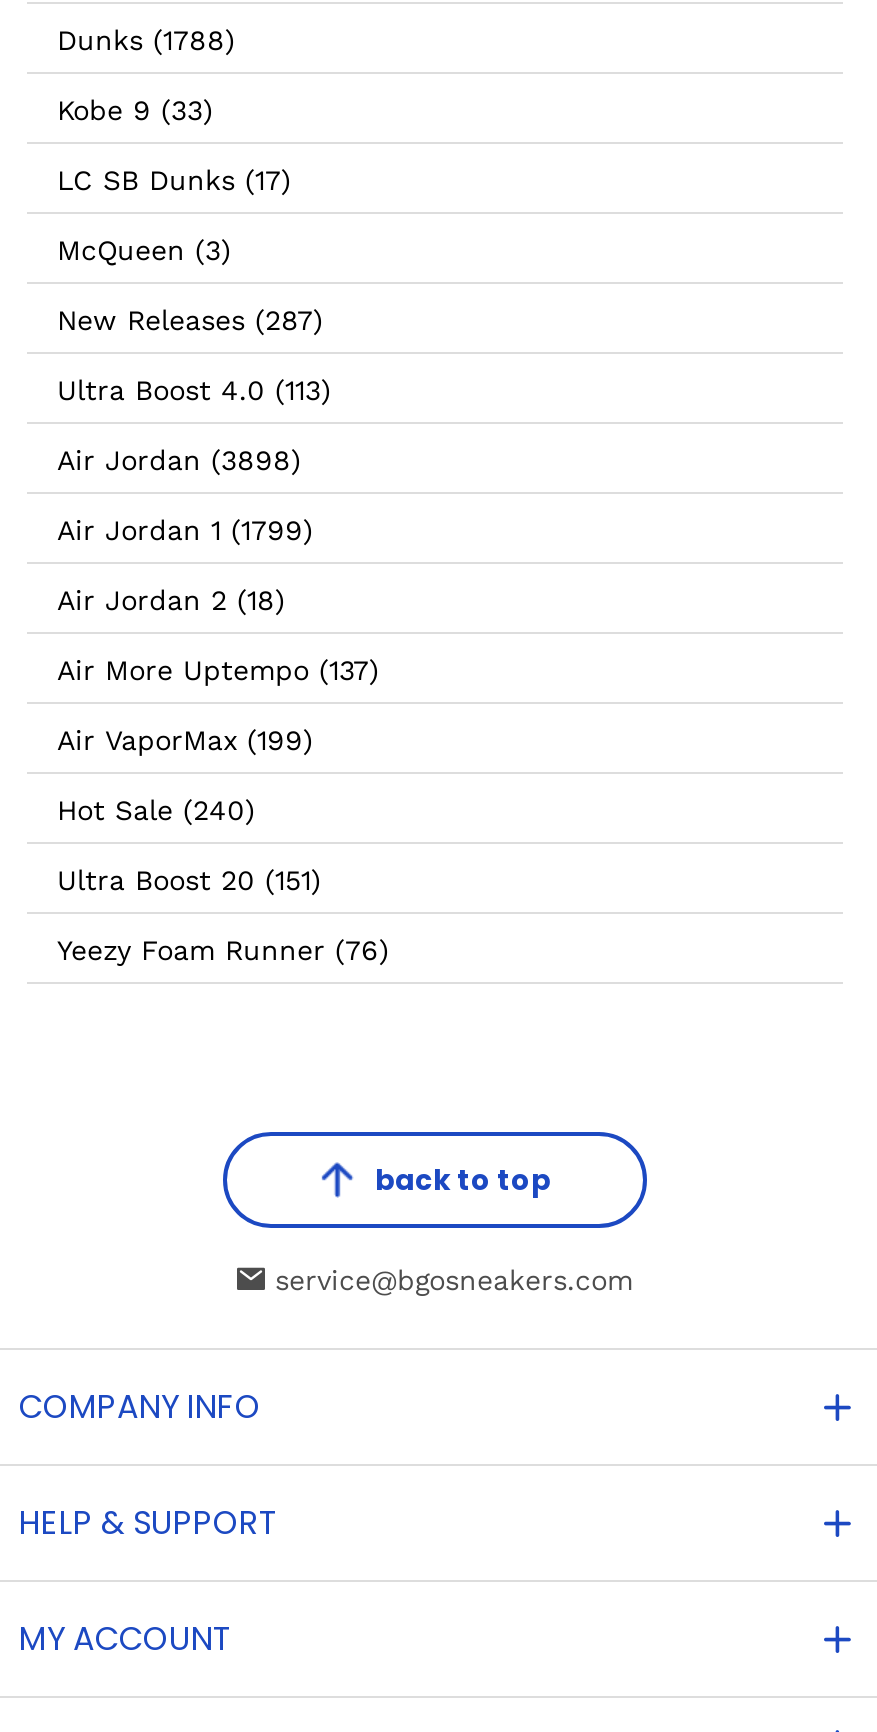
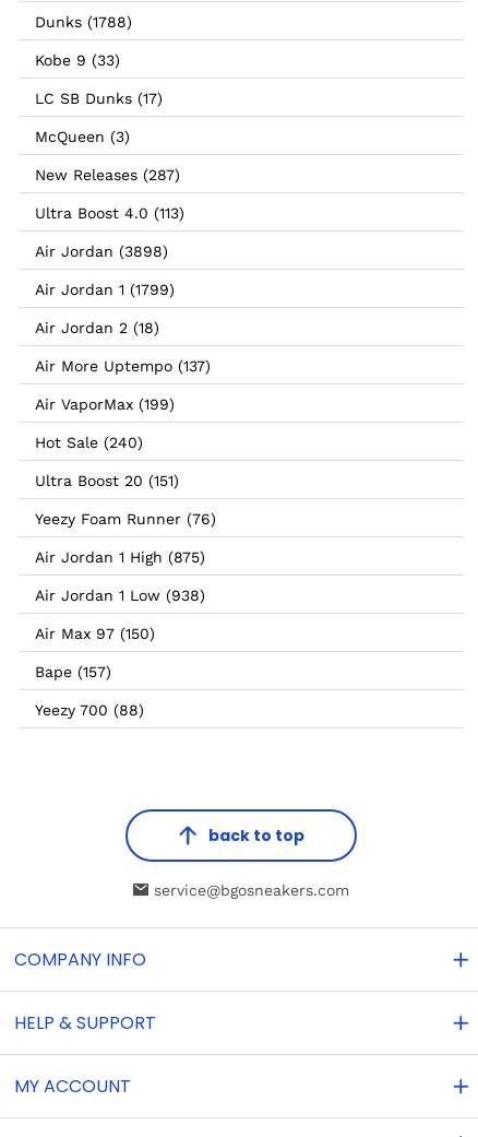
none -> [35,548,205,719] Air Jordan 1 High (875) | Air Jordan 1 Low (938) | Air Max 97 (150) | Bape (157) | Yeezy 700 (88)

